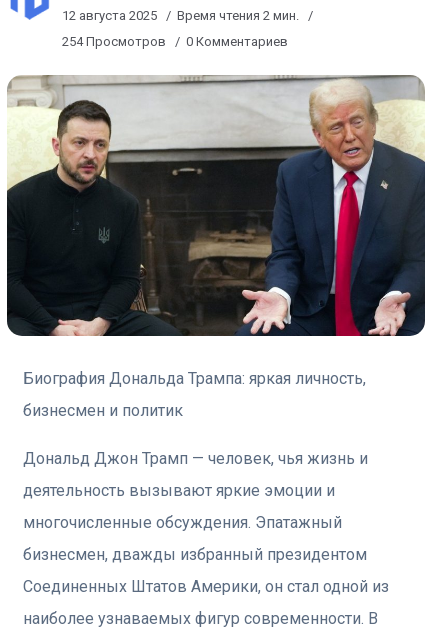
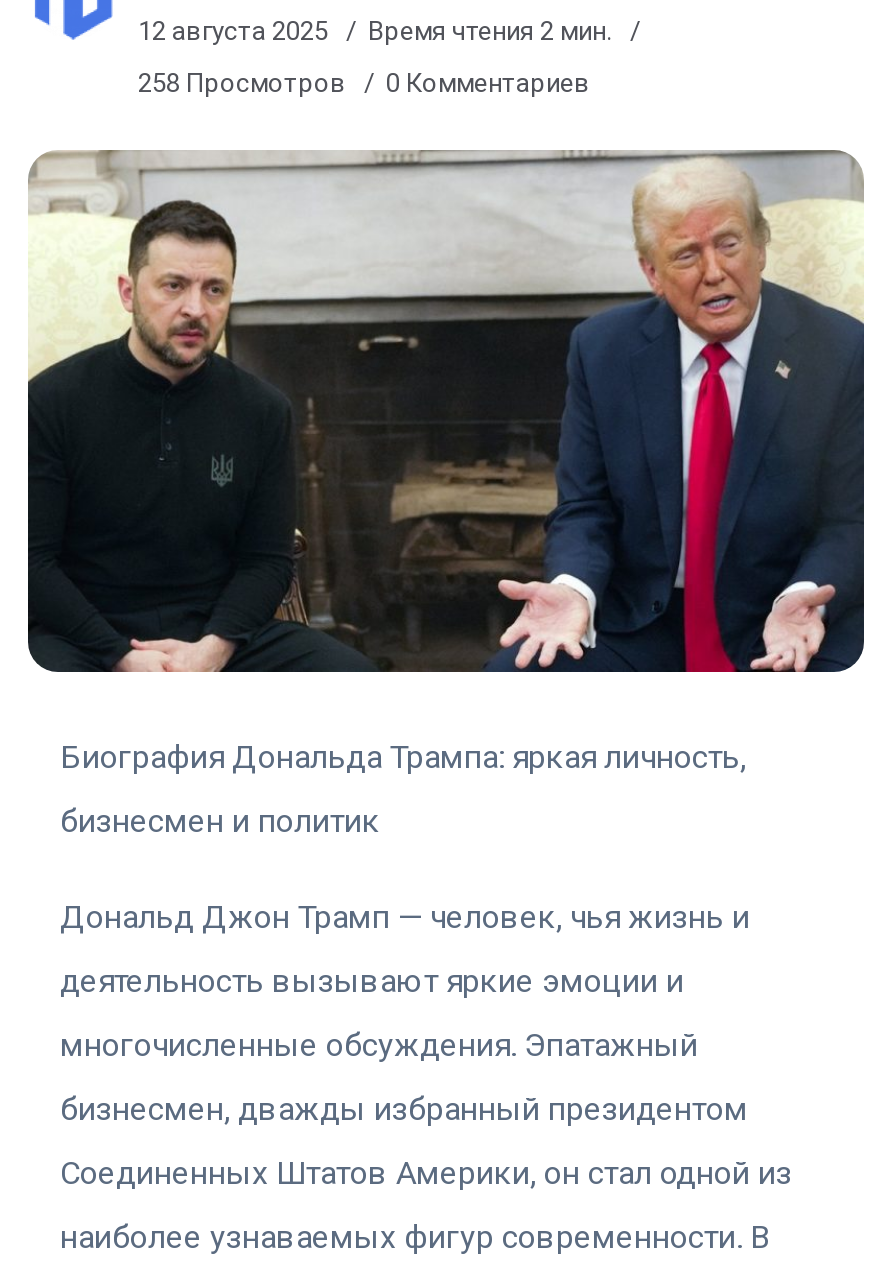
[62,34,288,49] 254 Просмотров 0 Комментариев -> [138,68,590,98] 258 Просмотров 0 Комментариев

